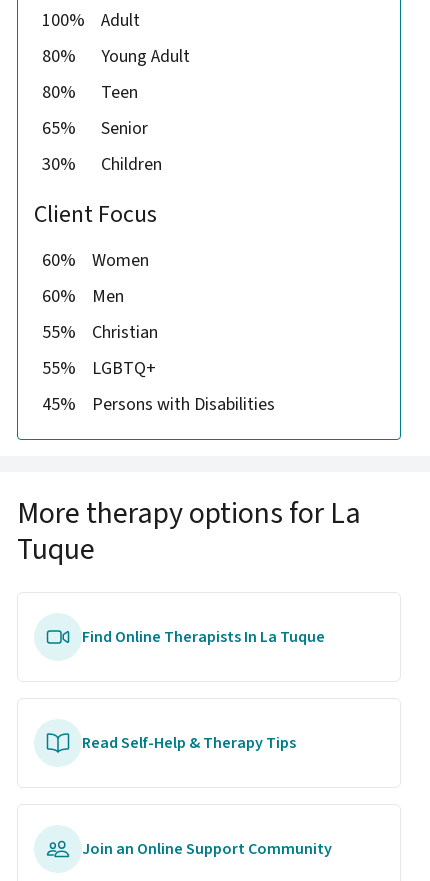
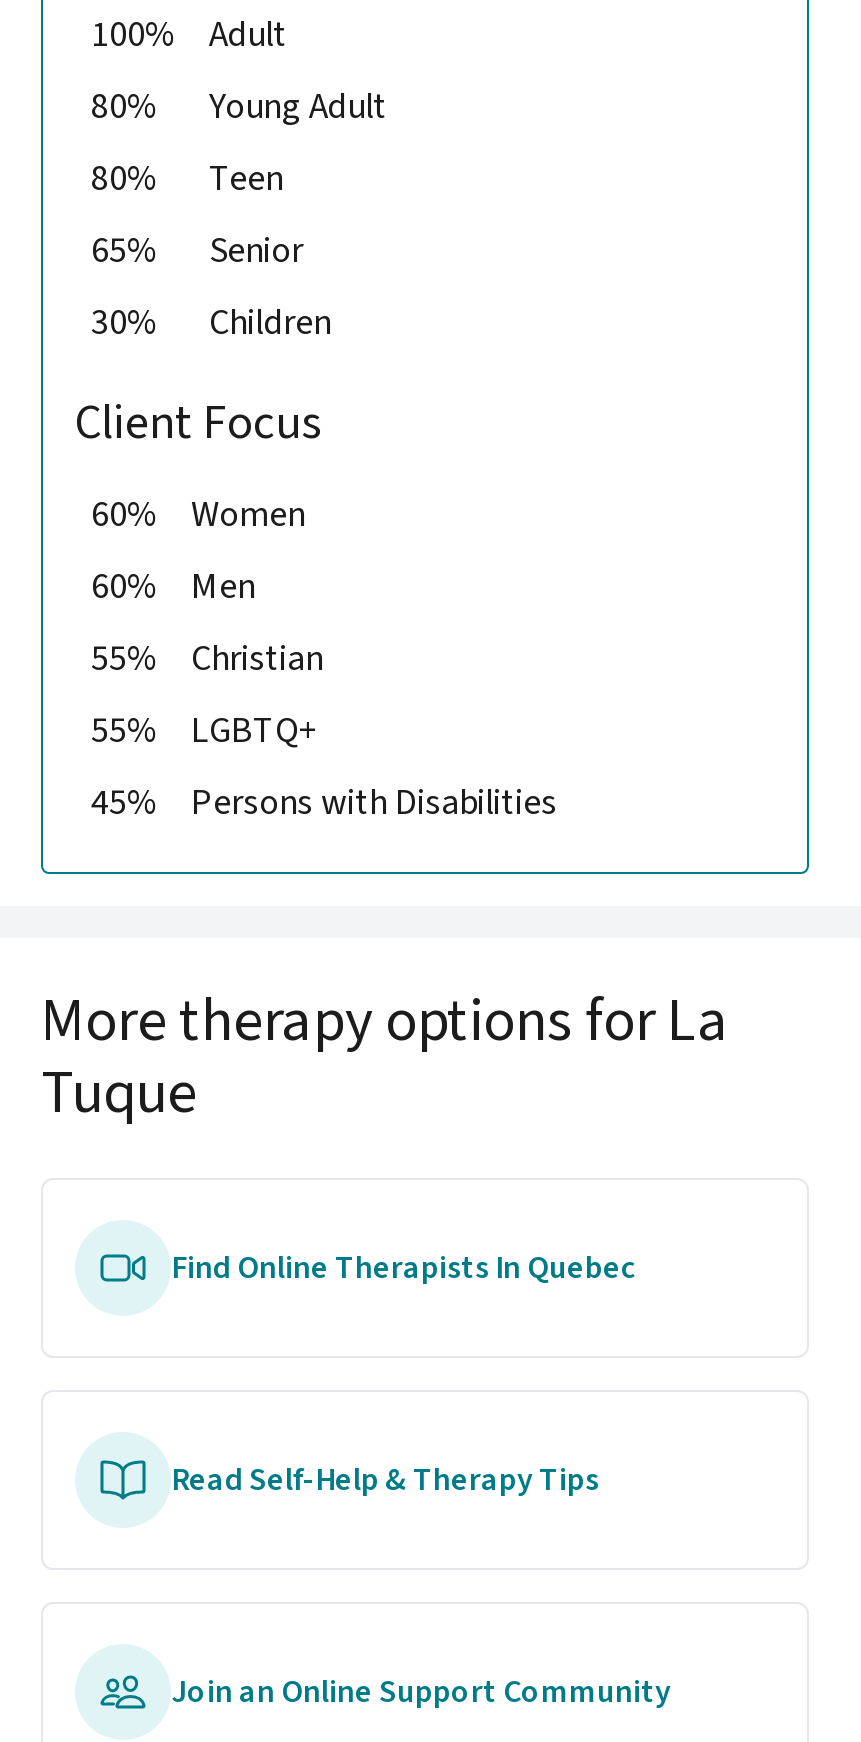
[82,626,325,648] Find Online Therapists In La Tuque -> [171,1246,637,1290] Find Online Therapists In Quebec

